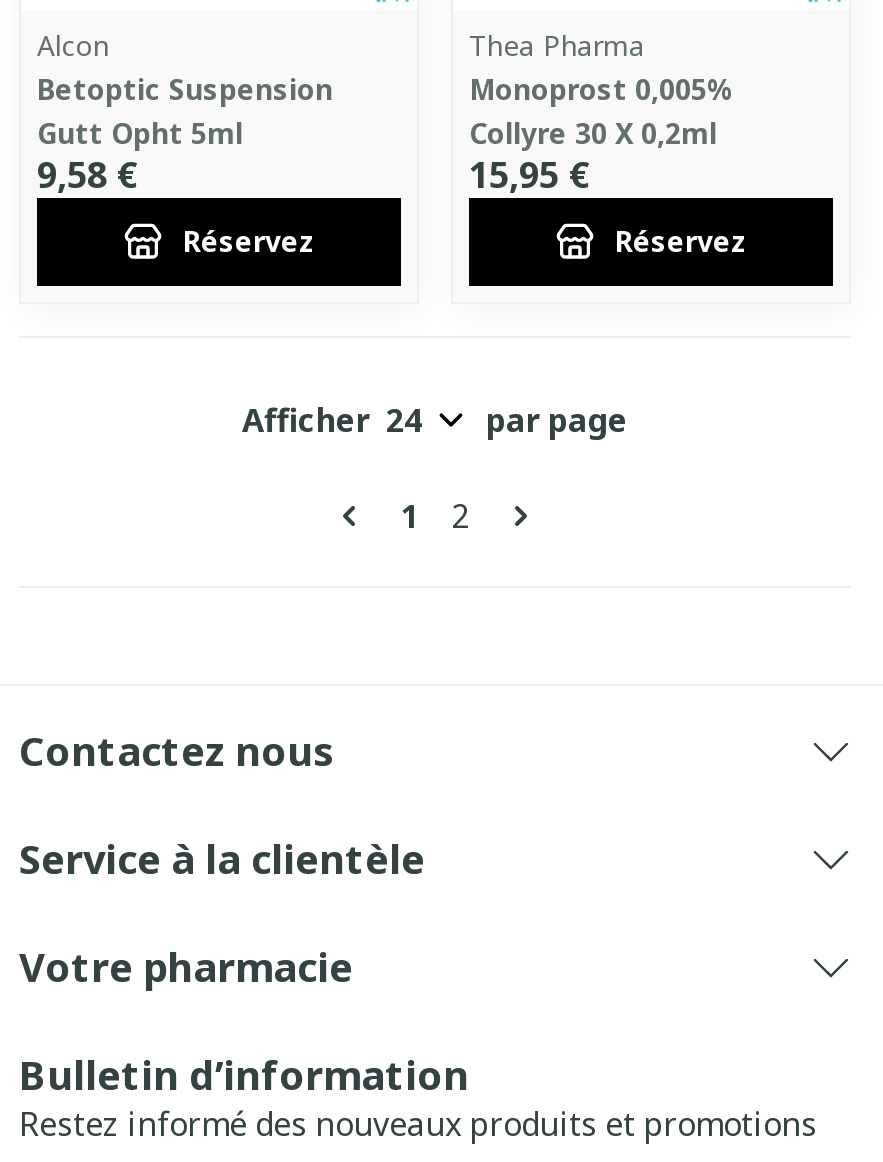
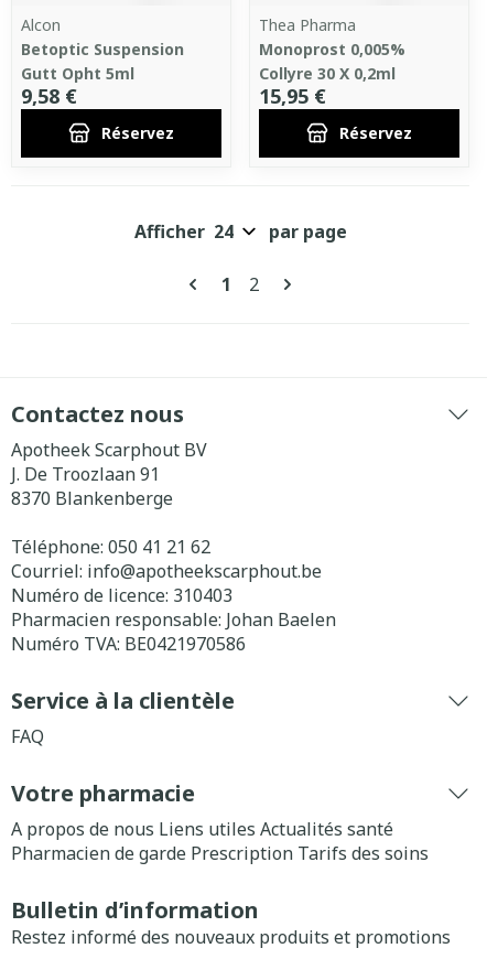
none -> [11,438,336,656] Apotheek Scarphout BV | J. De Troozlaan 91 | 8370 Blankenberge | Téléphone: 050 41 21 62 | Courriel: info@apotheekscarphout.be | Numéro de licence: 310403 | Pharmacien responsable: Johan Baelen | Numéro TVA: BE0421970586
none -> [11,724,44,748] FAQ
none -> [11,817,429,865] A propos de nous Liens utiles Actualités santé | Pharmacien de garde Prescription Tarifs des soins

